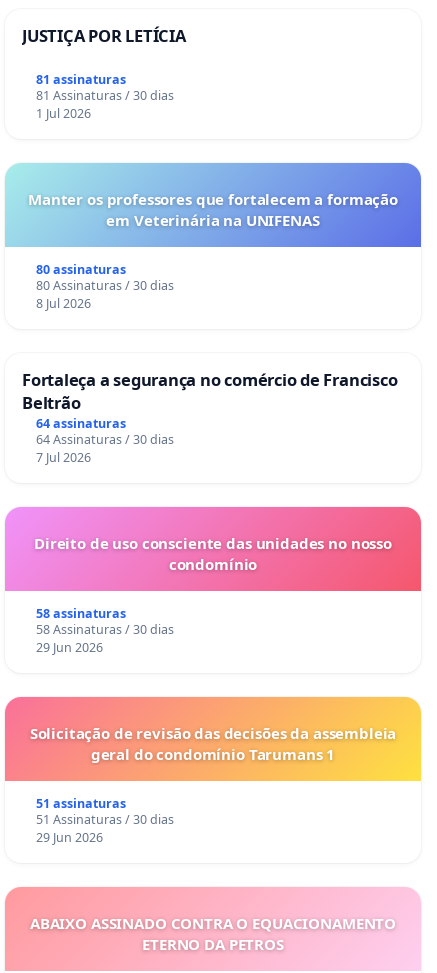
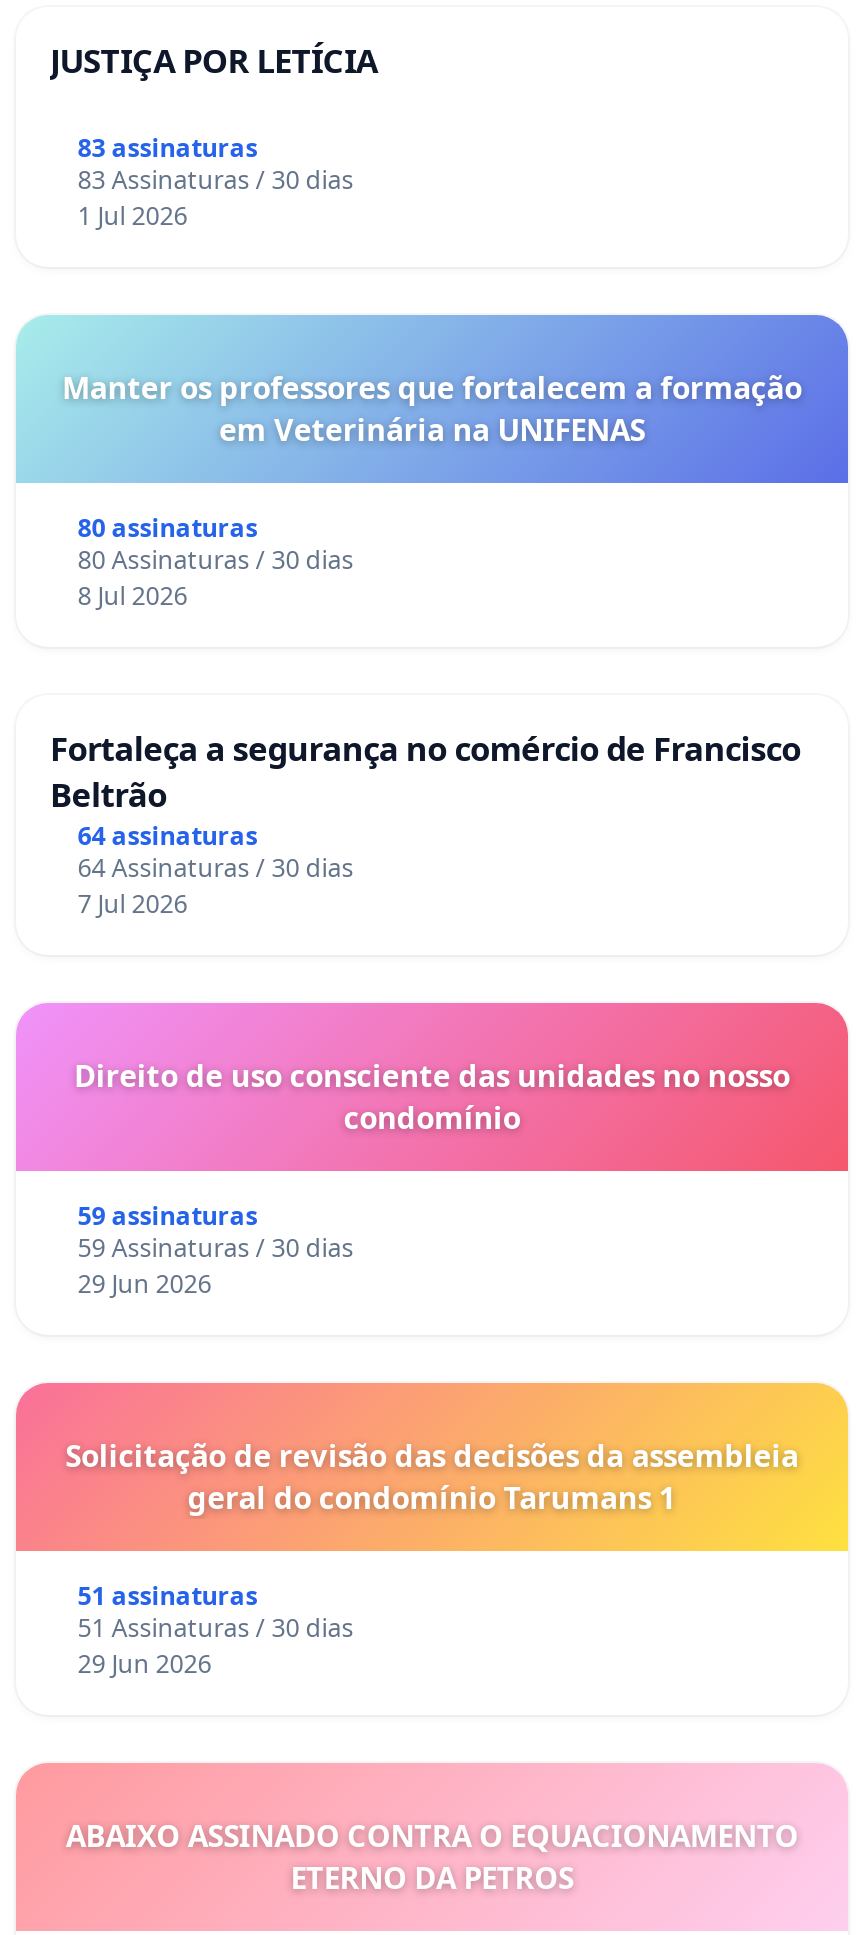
[36,71,126,88] 81 assinaturas -> [78,131,258,165] 83 assinaturas
[36,87,174,104] 81 Assinaturas / 30 dias -> [78,163,354,197] 83 Assinaturas / 30 dias
[36,605,126,622] 58 assinaturas -> [78,1199,258,1233] 59 assinaturas
[36,621,174,638] 58 Assinaturas / 30 dias -> [78,1231,354,1265] 59 Assinaturas / 30 dias

